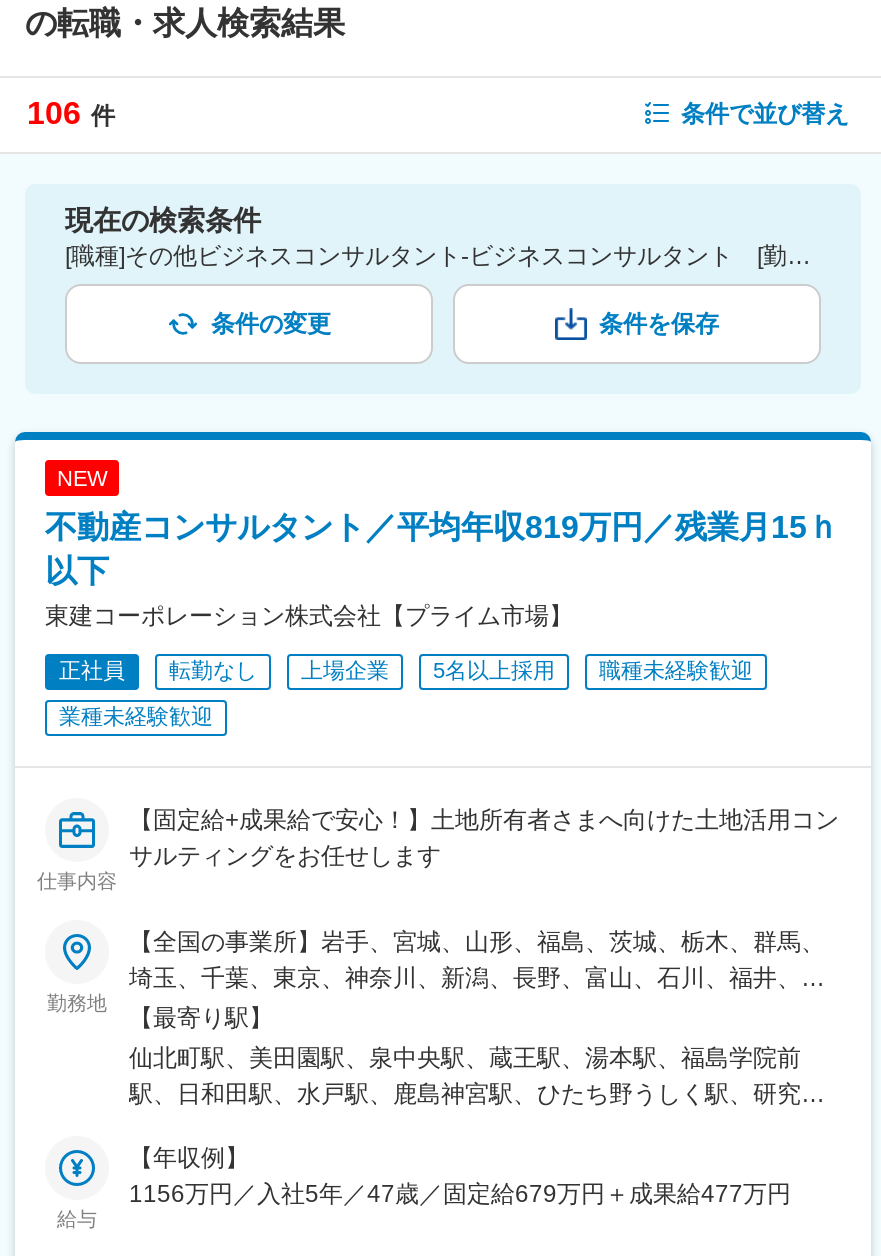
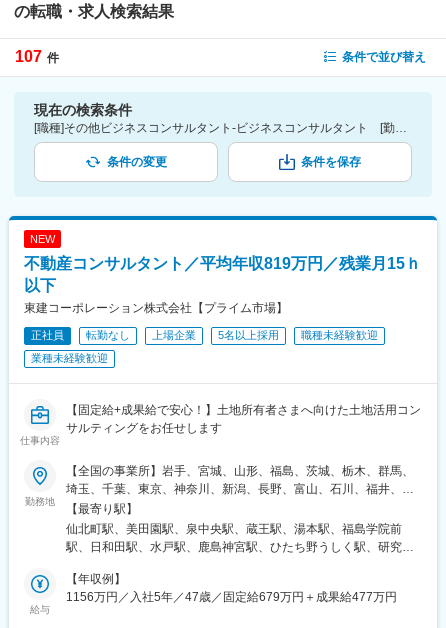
[27,96,115,130] 106 件 -> [15,48,59,65] 107 件

